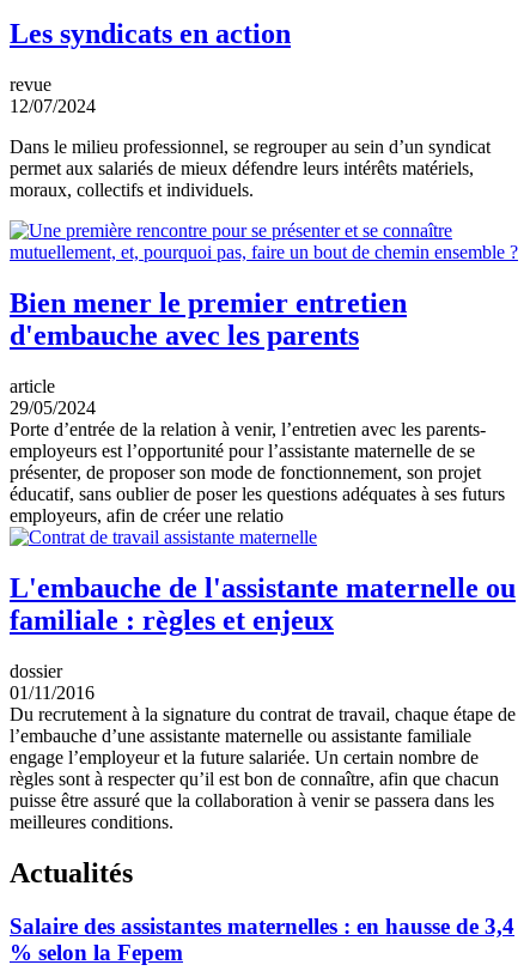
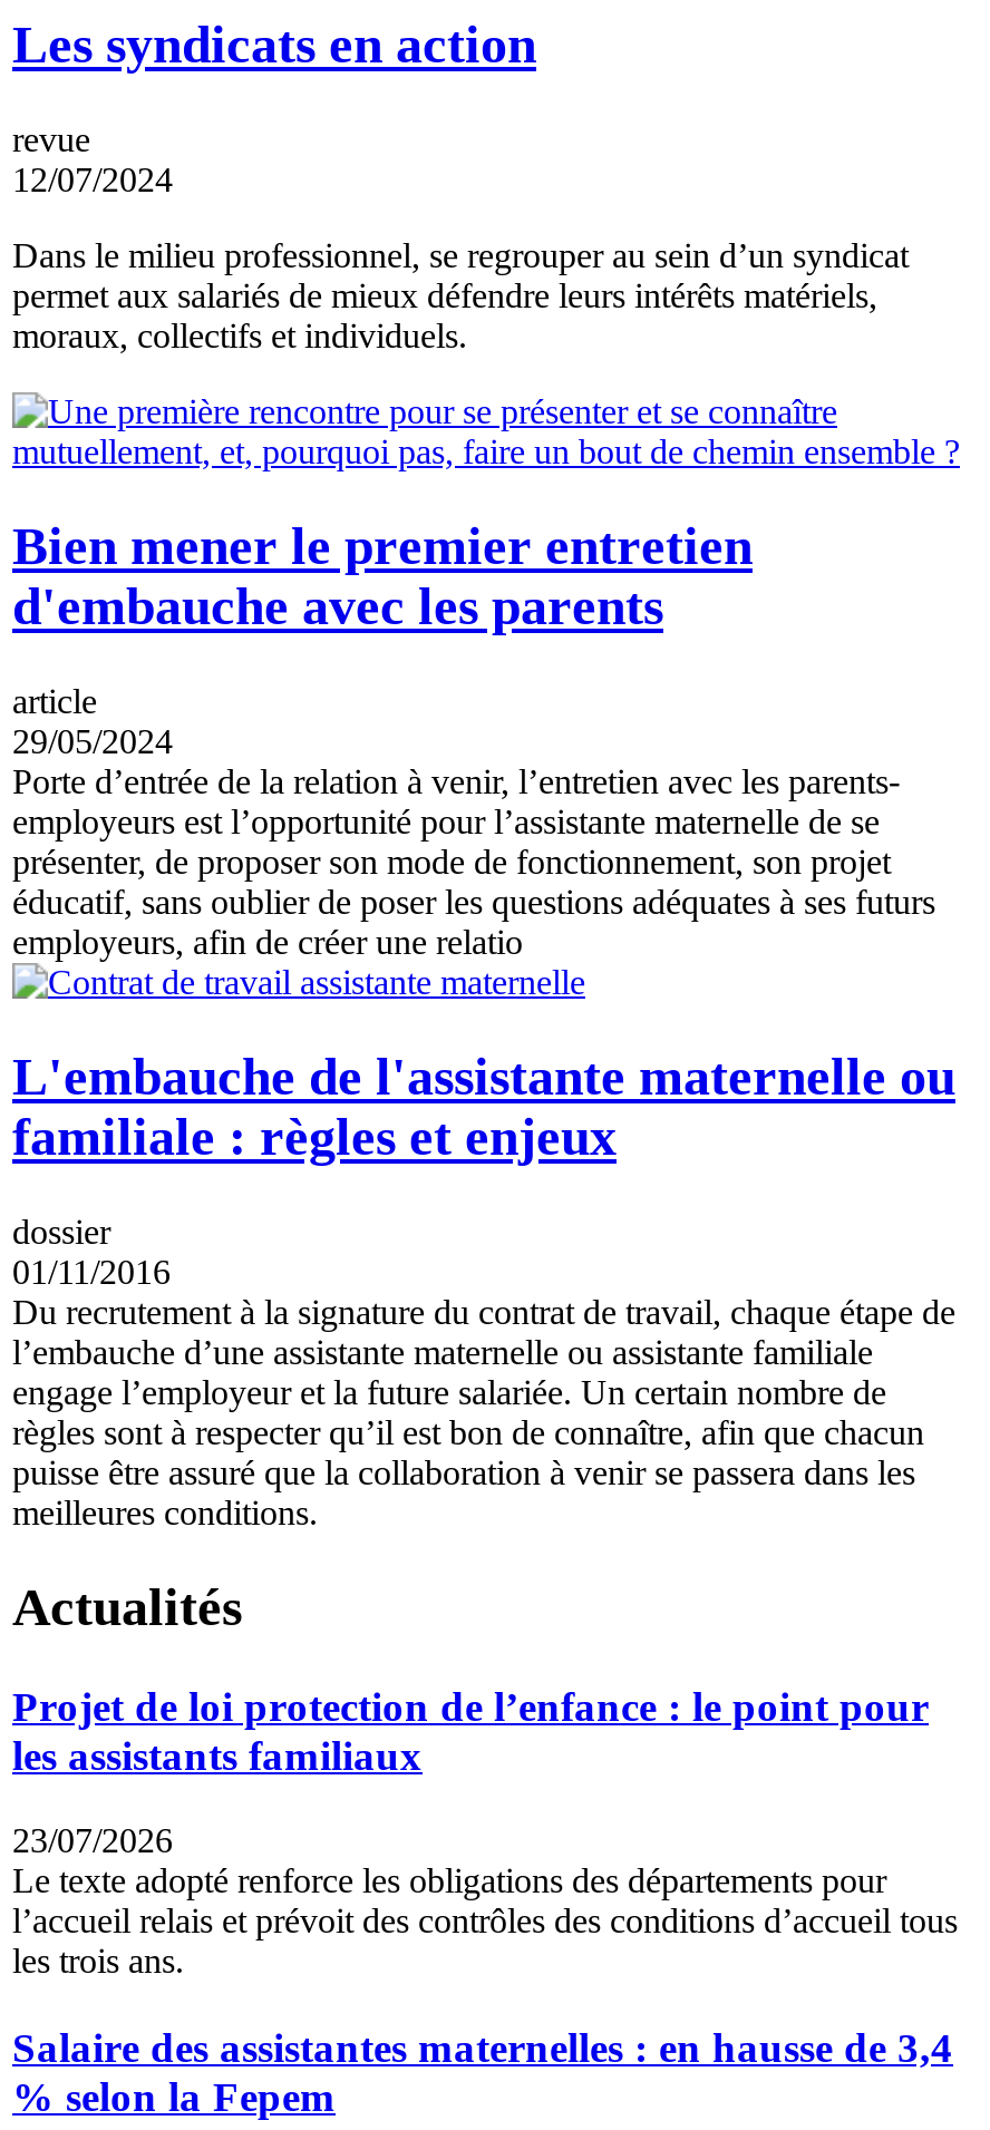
none -> [12,1682,958,1980] Projet de loi protection de l’enfance : le point pour | les assistants familiaux | 23/07/2026 | Le texte adopté renforce les obligations des départements pour | l’accueil relais et prévoit des contrôles des conditions d’accueil tous | les trois ans.

